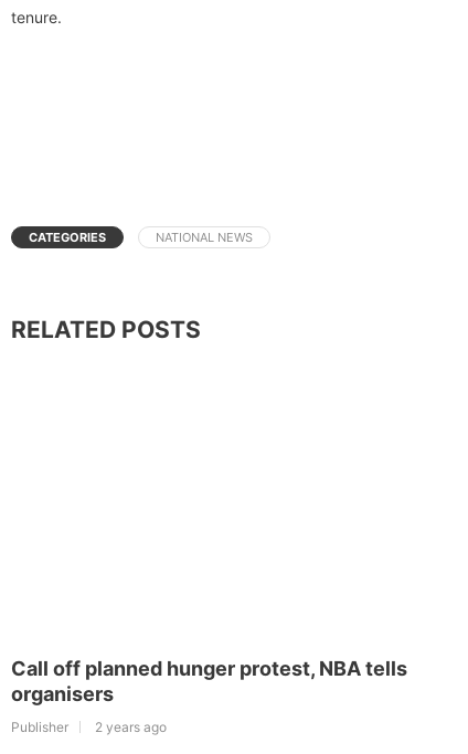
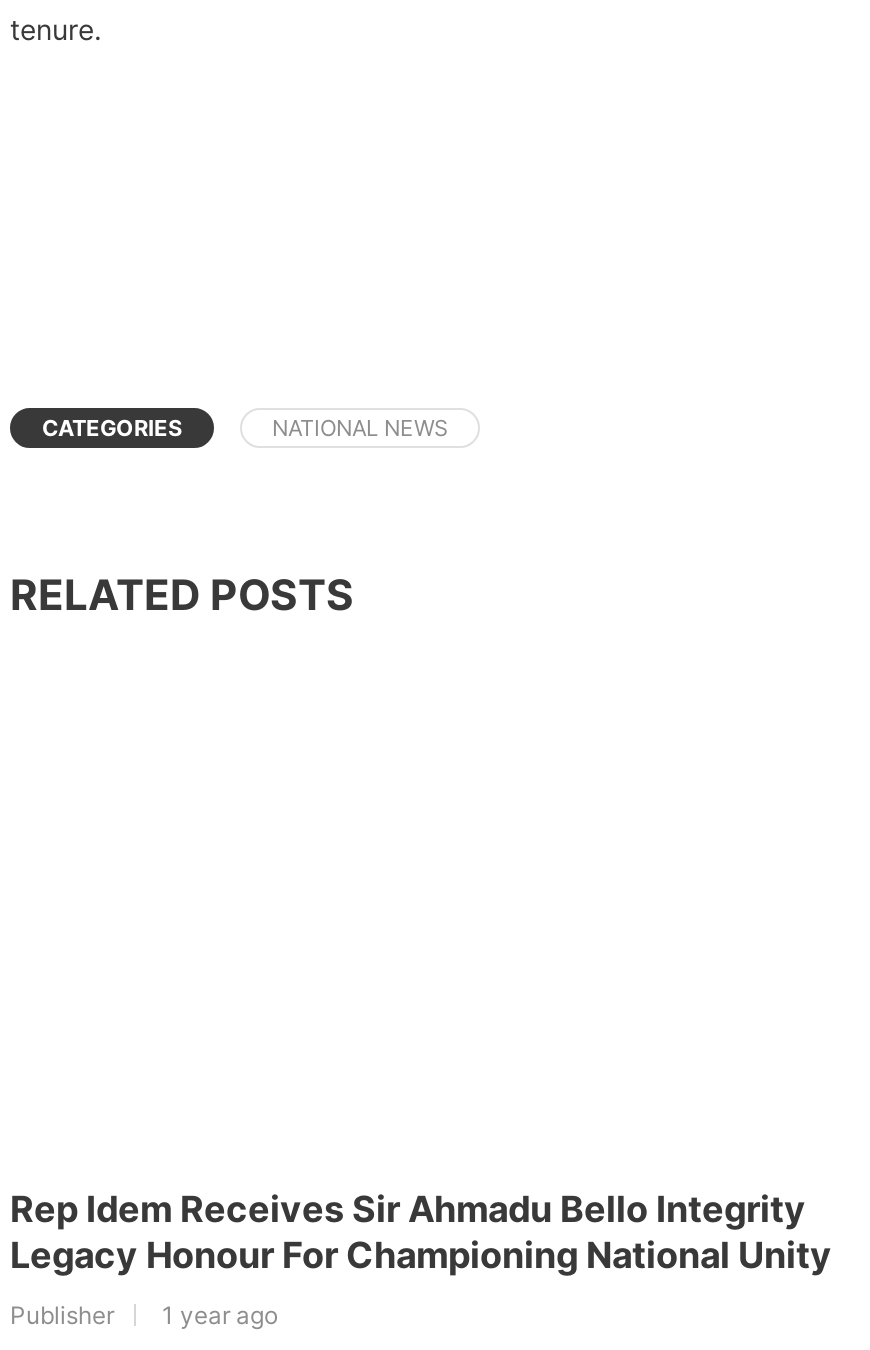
[11,657,407,705] Call off planned hunger protest, NBA tells | organisers -> [10,1188,832,1276] Rep Idem Receives Sir Ahmadu Bello Integrity | Legacy Honour For Championing National Unity
[11,719,167,735] Publisher 2 years ago -> [10,1300,278,1330] Publisher 1 year ago

